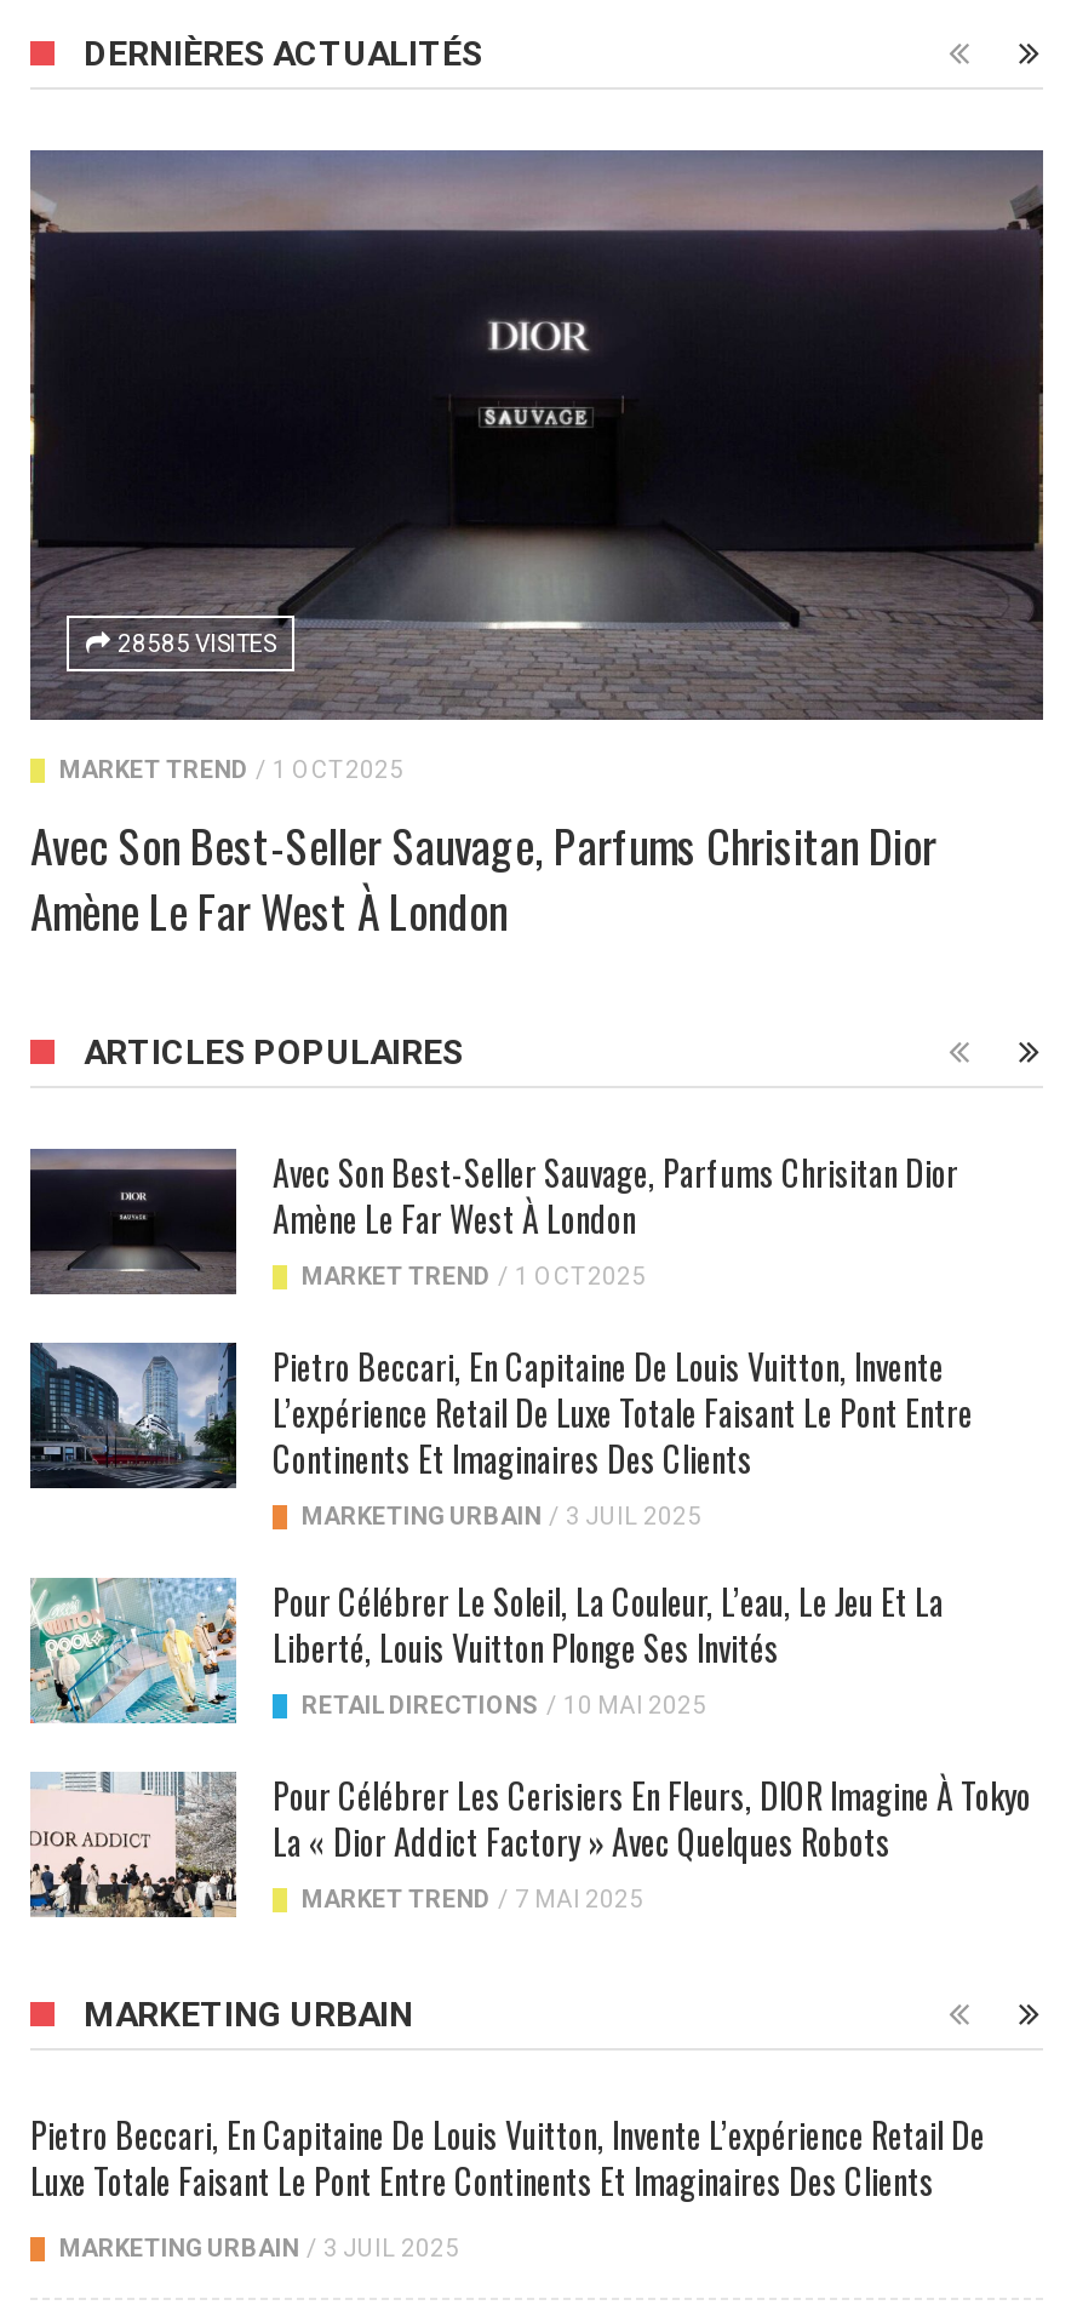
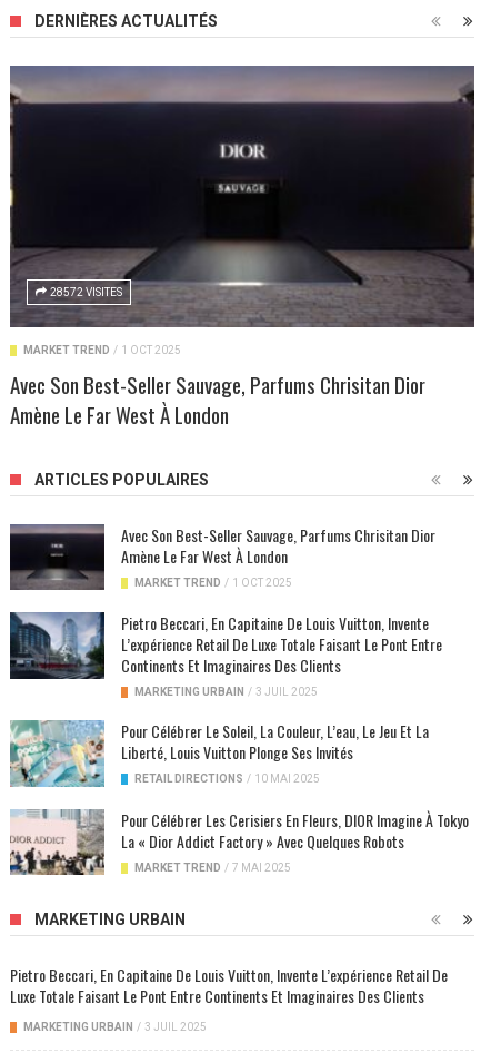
[118,631,275,658] 28585 VISITES -> [50,286,122,298] 28572 VISITES

